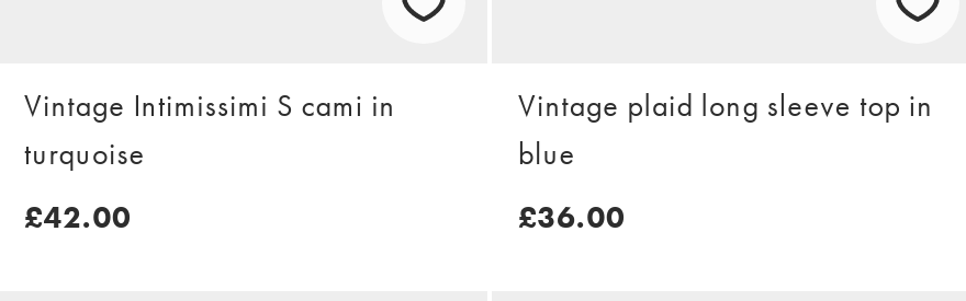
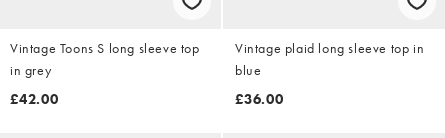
[24,84,396,172] Vintage Intimissimi S cami in | turquoise -> [10,39,200,79] Vintage Toons S long sleeve top | in grey

